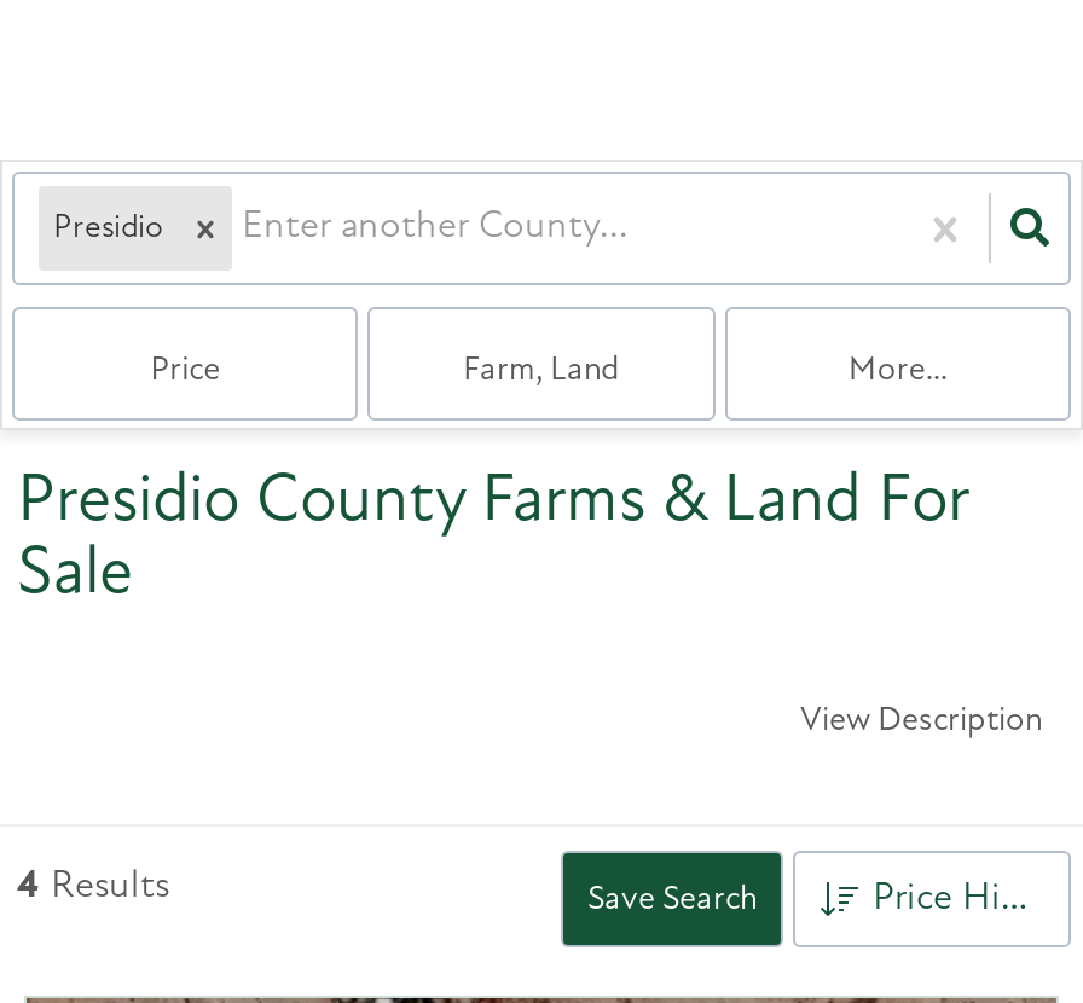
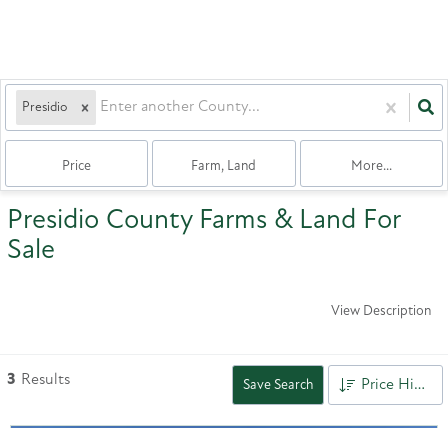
[17,868,169,906] 4 Results -> [7,372,70,388] 3 Results

